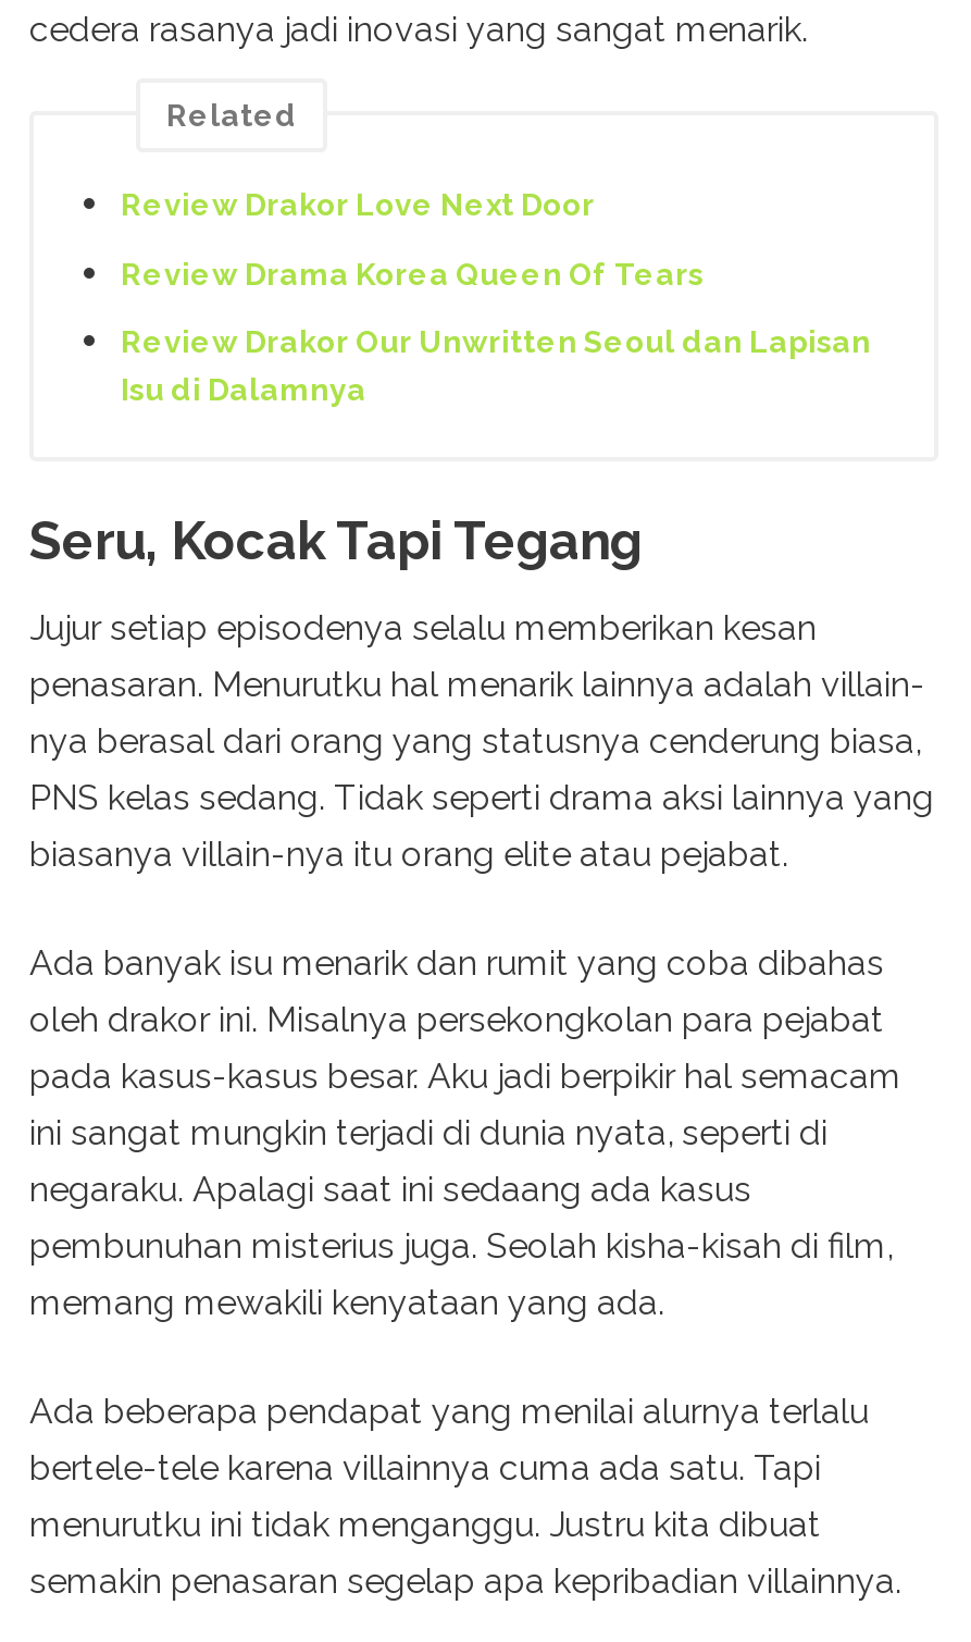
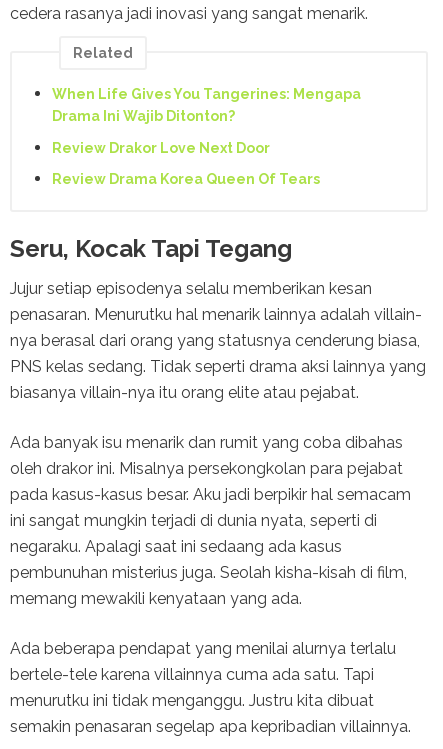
none -> [52,86,361,124] When Life Gives You Tangerines: Mengapa | Drama Ini Wajib Ditonton?
moved [121,187,704,291] -> [52,140,320,187]: Review Drakor Love Next Door | Review Drama Korea Queen Of Tears
[121,325,871,407] Review Drakor Our Unwritten Seoul dan Lapisan | Isu di Dalamnya -> none

